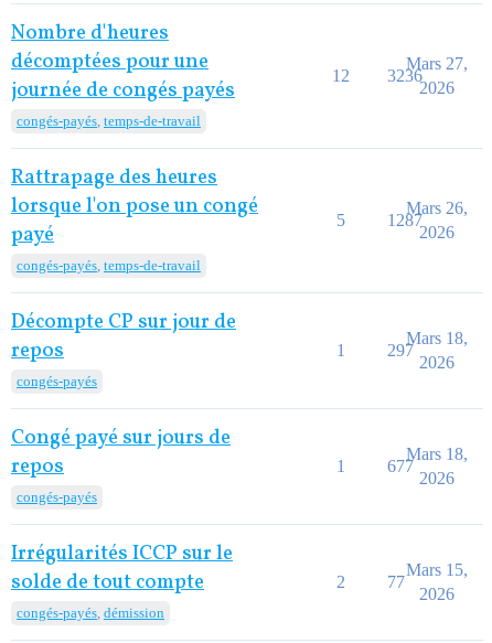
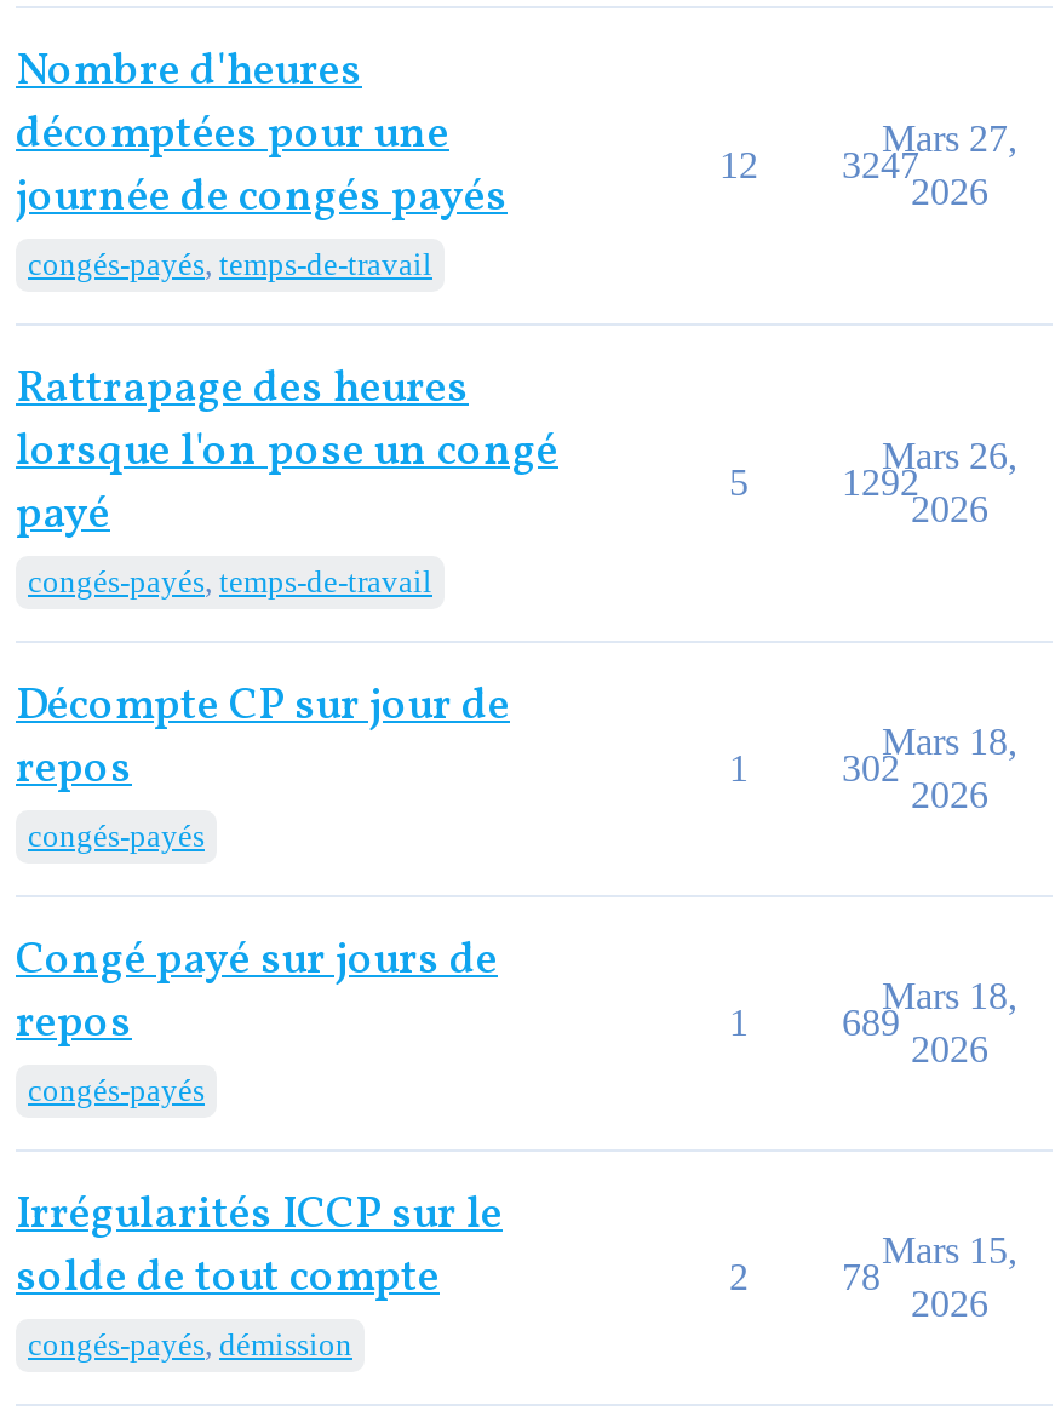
[387,66,423,85] 3236 -> [842,144,919,185] 3247
[387,211,423,229] 1287 -> [842,461,919,503] 1292
[387,341,414,360] 297 -> [842,747,900,788] 302
[387,457,414,475] 677 -> [842,1002,900,1043] 689
[387,572,405,591] 77 -> [842,1256,881,1297] 78

